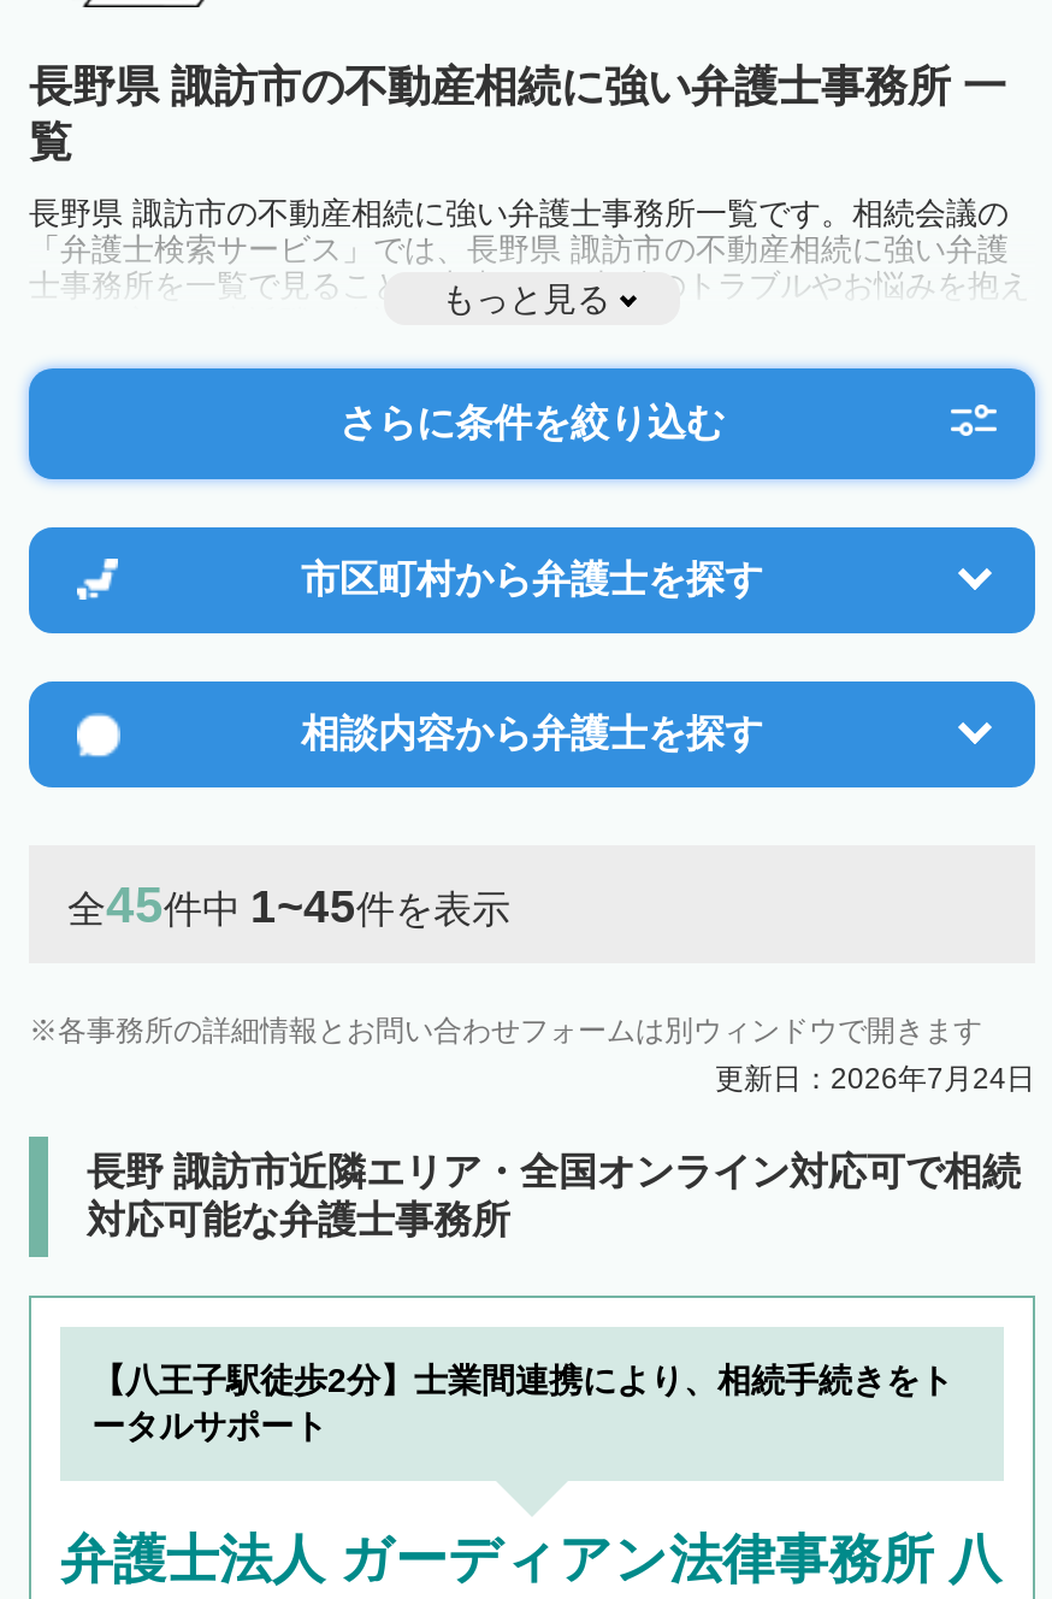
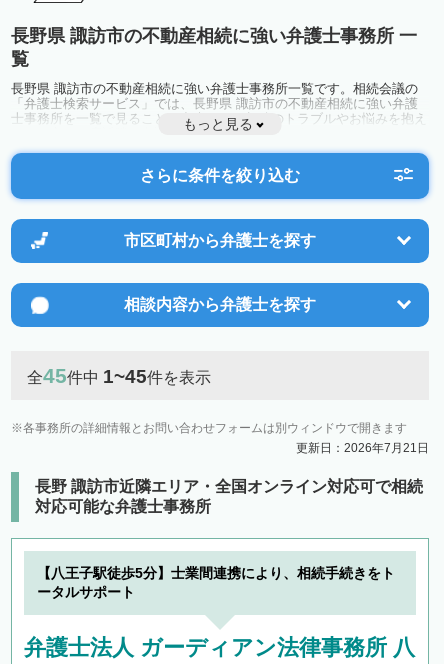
[715,1062,1035,1096] 更新日：2026年7月24日 -> [296,441,429,455] 更新日：2026年7月21日
[91,1361,953,1399] 【八王子駅徒歩2分】士業間連携により、相続手続きをト -> [37,565,395,581] 【八王子駅徒歩5分】士業間連携により、相続手続きをト

